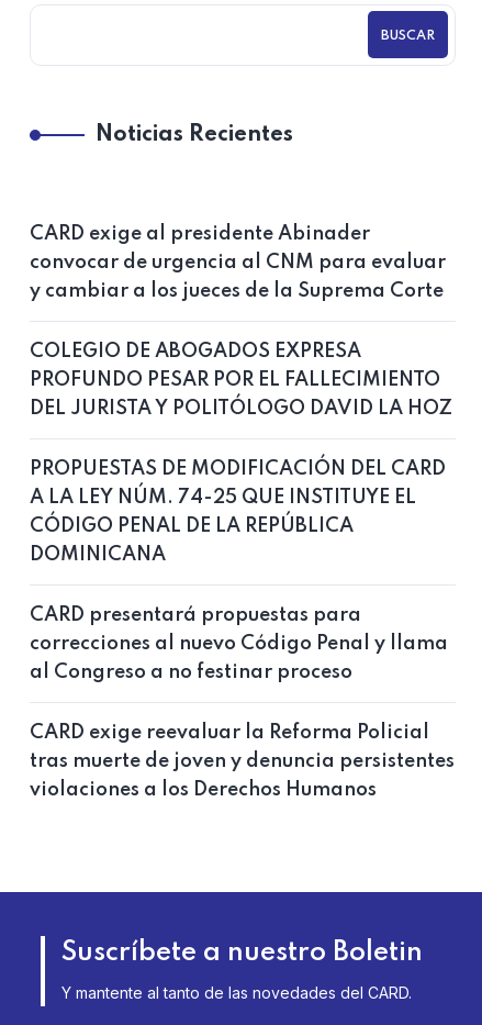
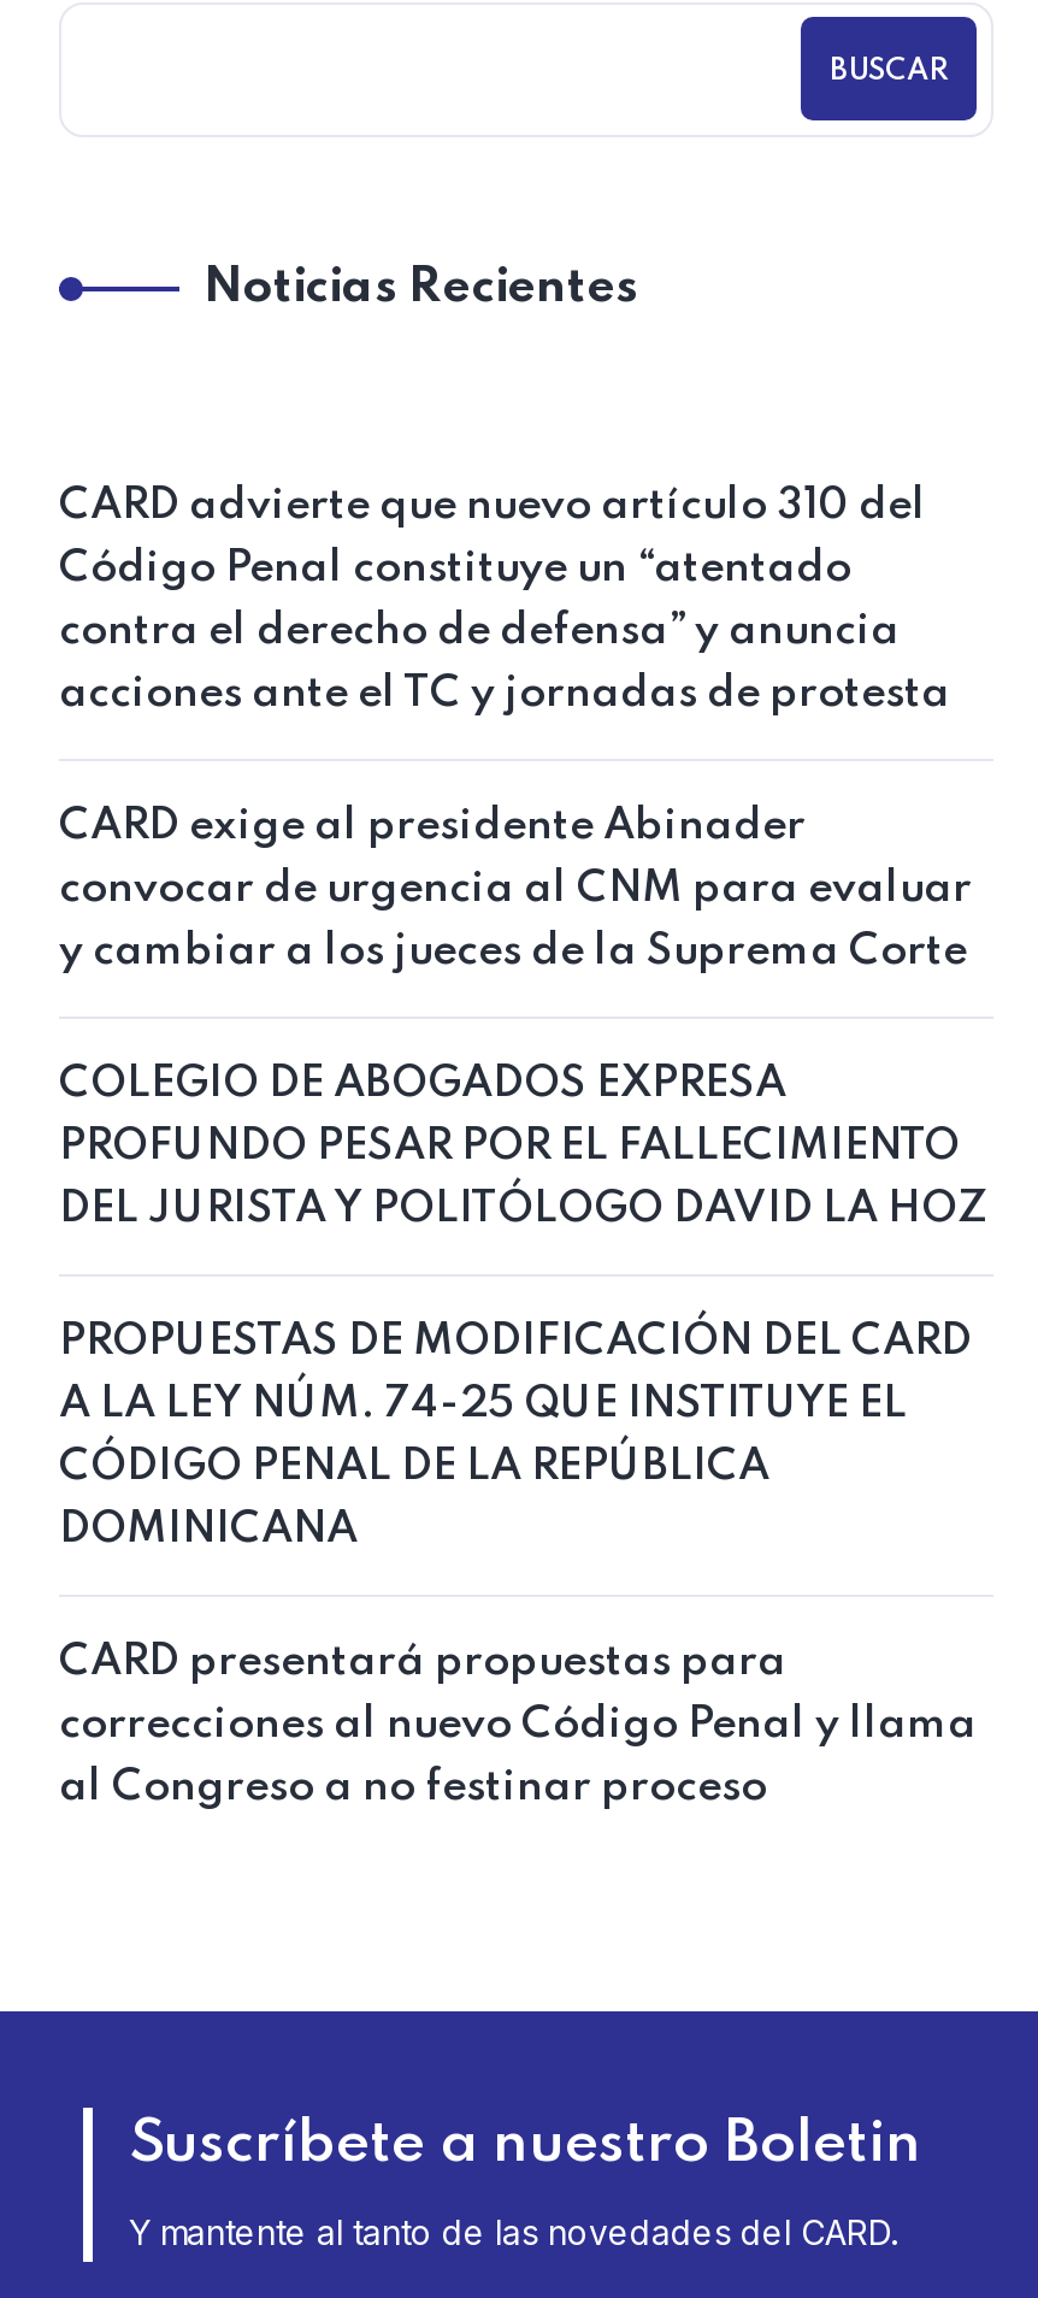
none -> [59,483,950,715] CARD advierte que nuevo artículo 310 del | Código Penal constituye un “atentado | contra el derecho de defensa” y anuncia | acciones ante el TC y jornadas de protesta
moved [30,224,452,682] -> [59,804,986,1808]: CARD exige al presidente Abinader | convocar de urgencia al CNM para evaluar | y cambiar a los jueces de la Suprema Corte | ... | correcciones al nuevo Código Penal y llama | al Congreso a no festinar proceso
[30,723,455,799] CARD exige reevaluar la Reforma Policial | tras muerte de joven y denuncia persistentes | violaciones a los Derechos Humanos -> none

